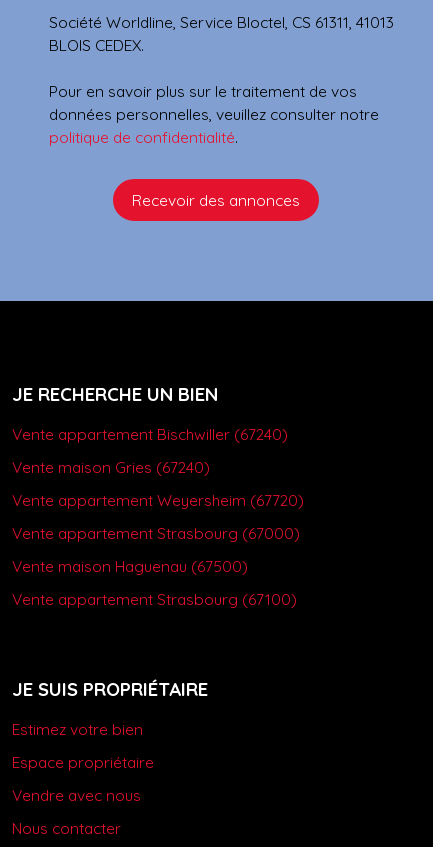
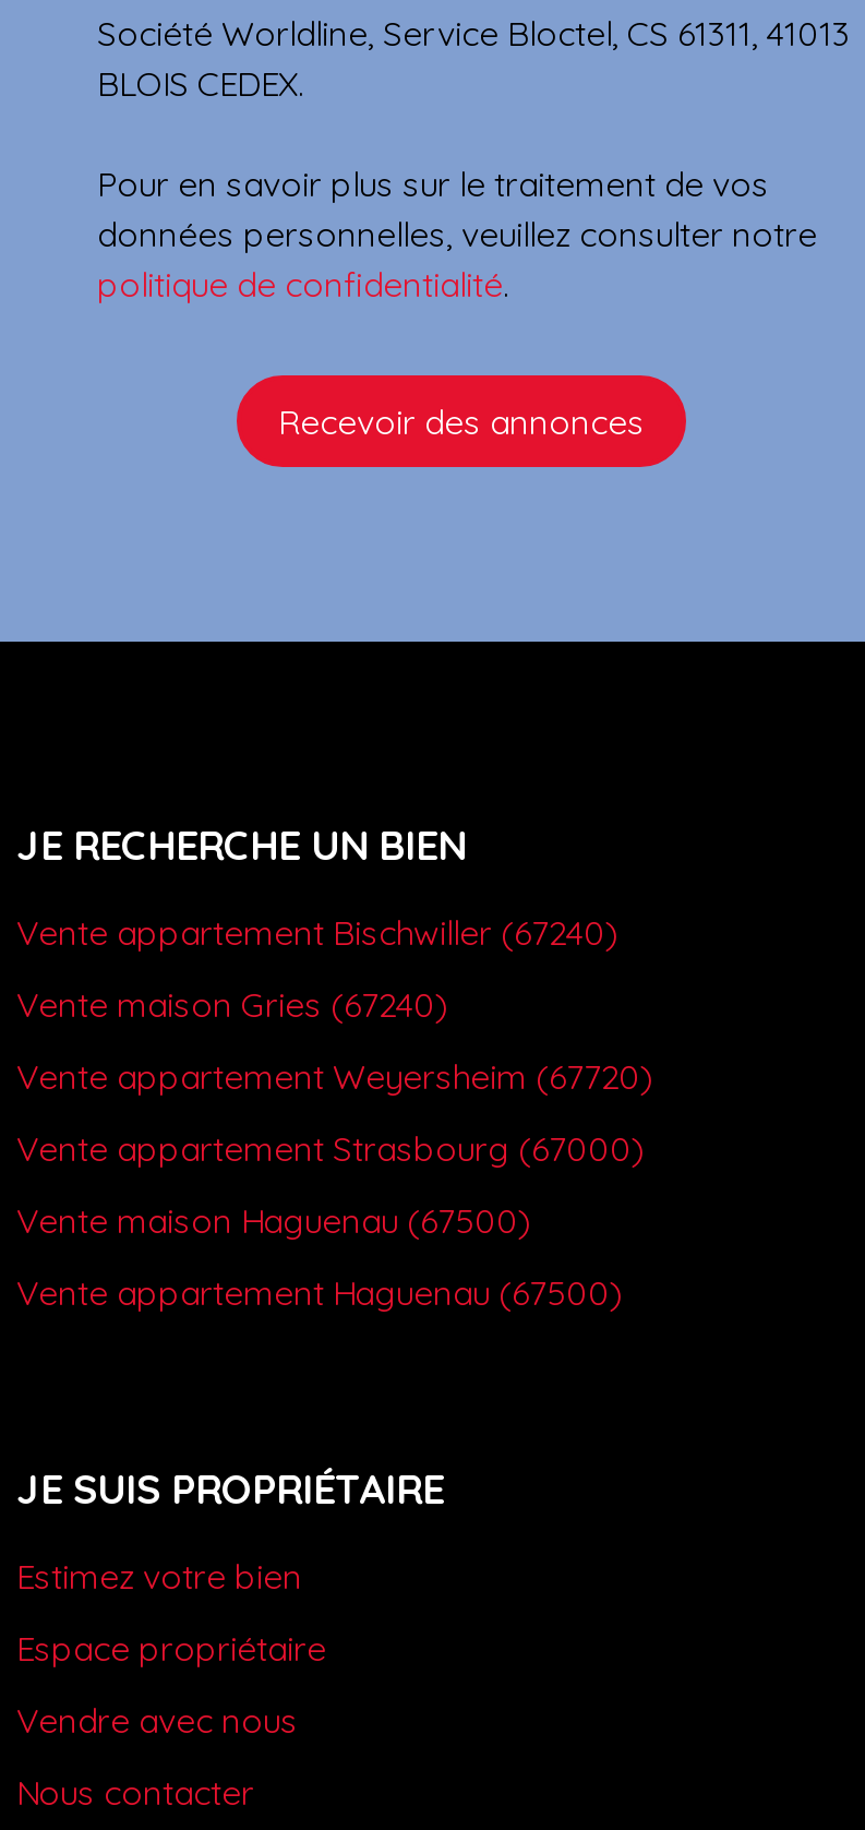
[12,589,297,609] Vente appartement Strasbourg (67100) -> [16,1271,623,1315] Vente appartement Haguenau (67500)

